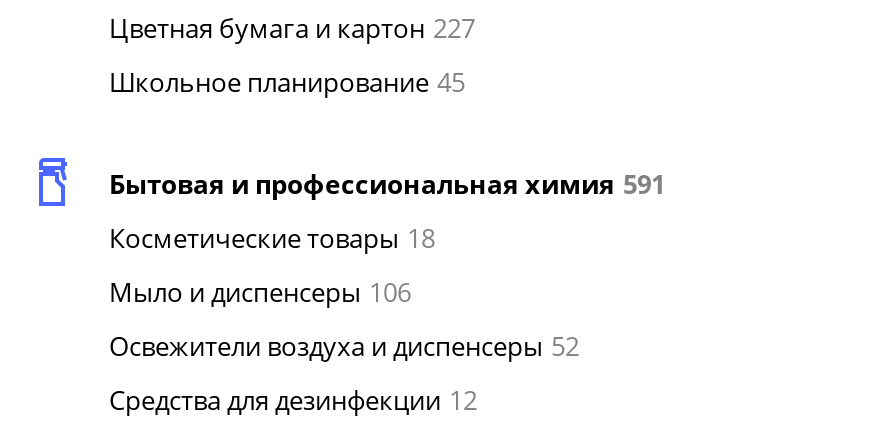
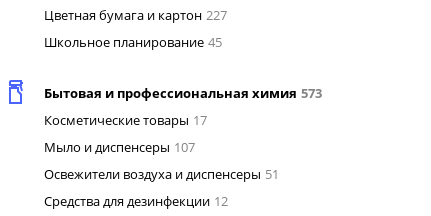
[109,166,665,202] Бытовая и профессиональная химия 591 -> [44,84,322,102] Бытовая и профессиональная химия 573
[109,220,435,256] Косметические товары 18 -> [44,111,207,129] Косметические товары 17
[109,274,411,310] Мыло и диспенсеры 106 -> [44,138,195,156] Мыло и диспенсеры 107
[109,328,579,364] Освежители воздуха и диспенсеры 52 -> [44,165,279,183] Освежители воздуха и диспенсеры 51

